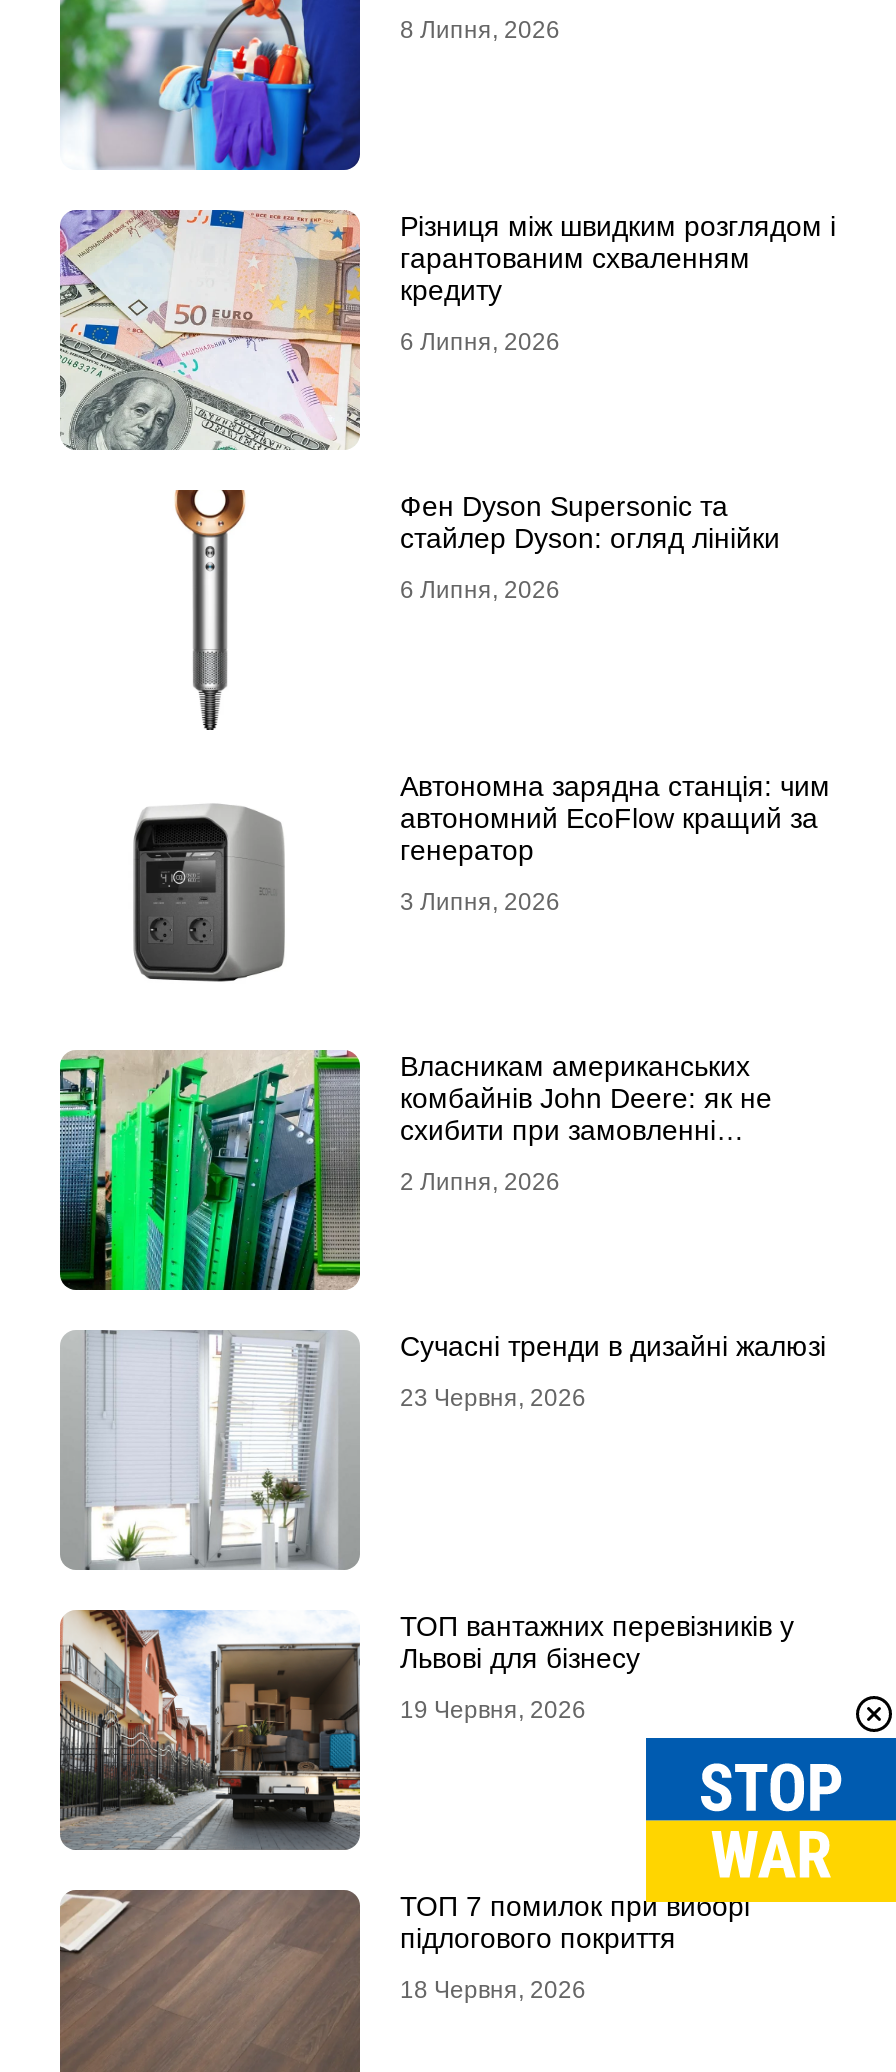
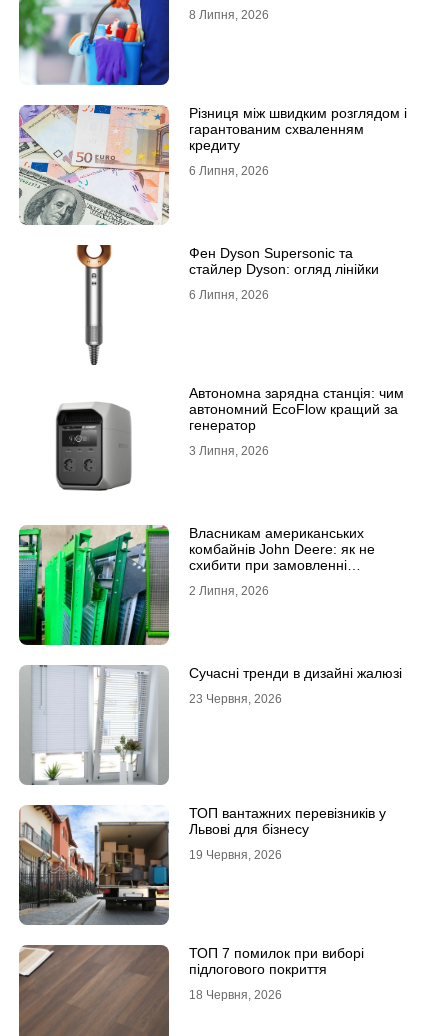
[644,1694,890,1904] [image] -> none

